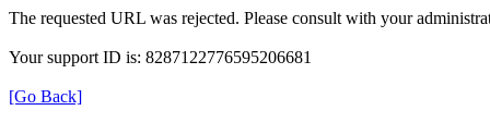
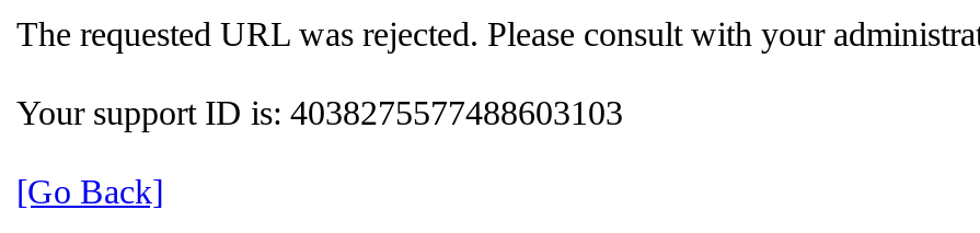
[9,48,312,66] Your support ID is: 8287122776595206681 -> [16,94,623,131] Your support ID is: 4038275577488603103

